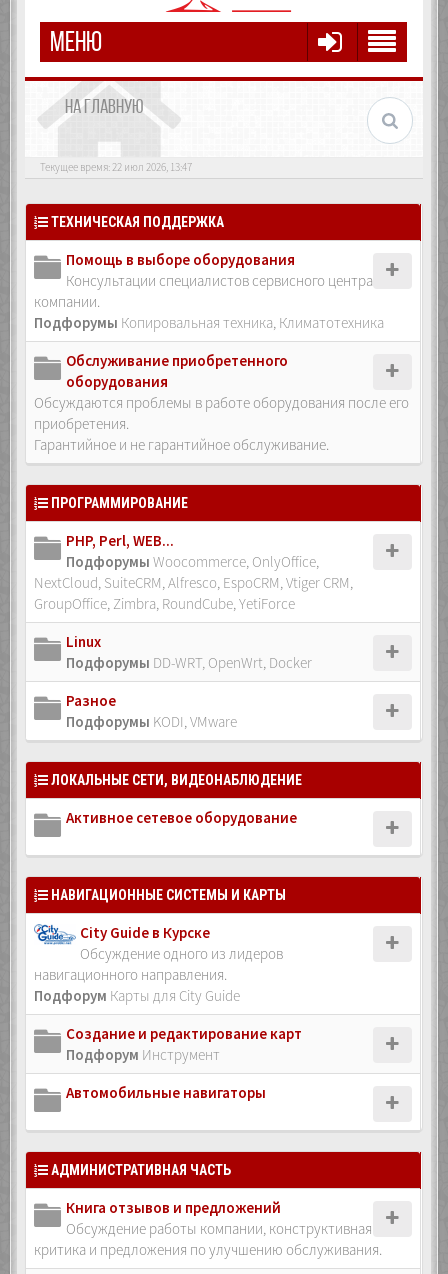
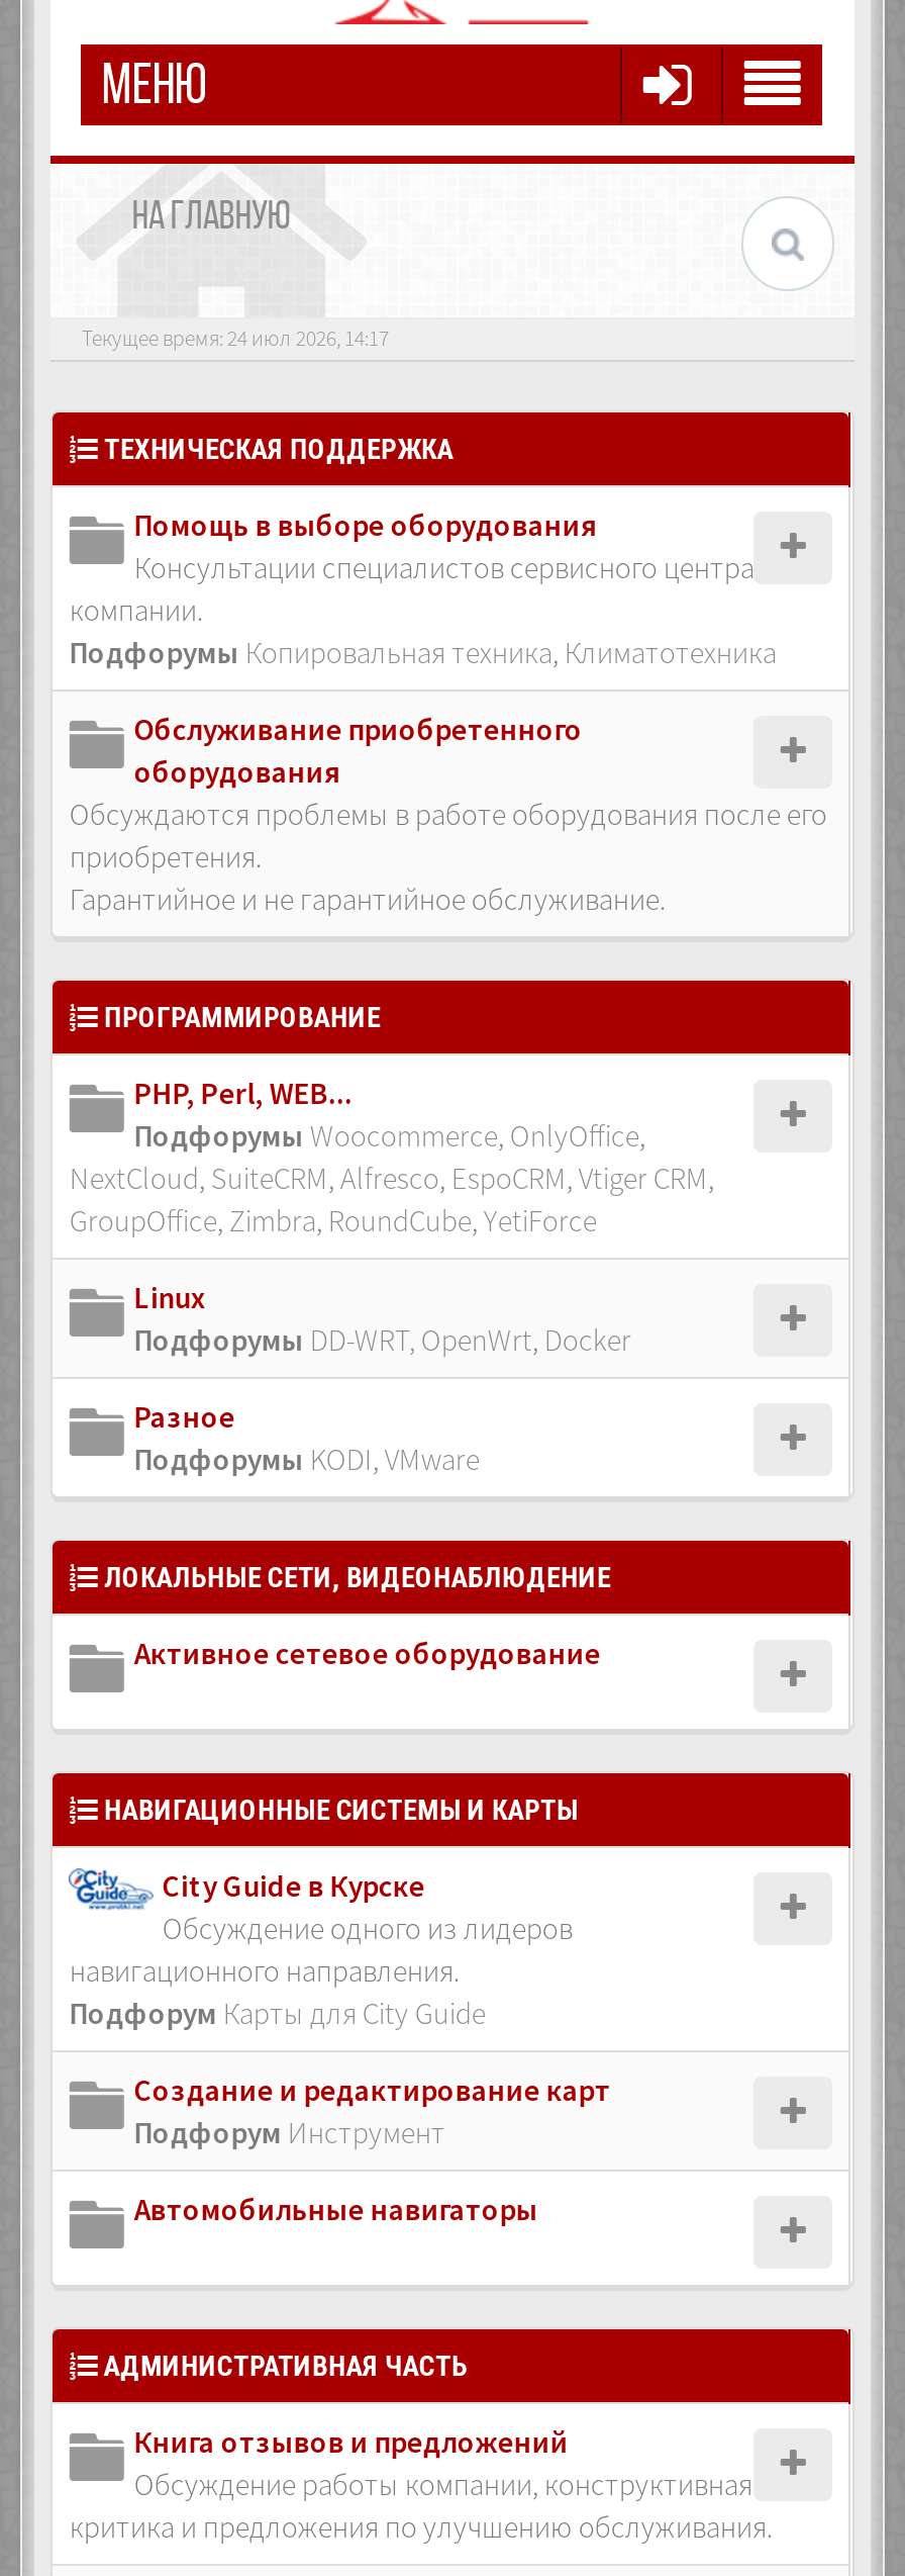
[40,160,192,174] Текущее время: 22 июл 2026, 13:47 -> [82,324,389,352] Текущее время: 24 июл 2026, 14:17

